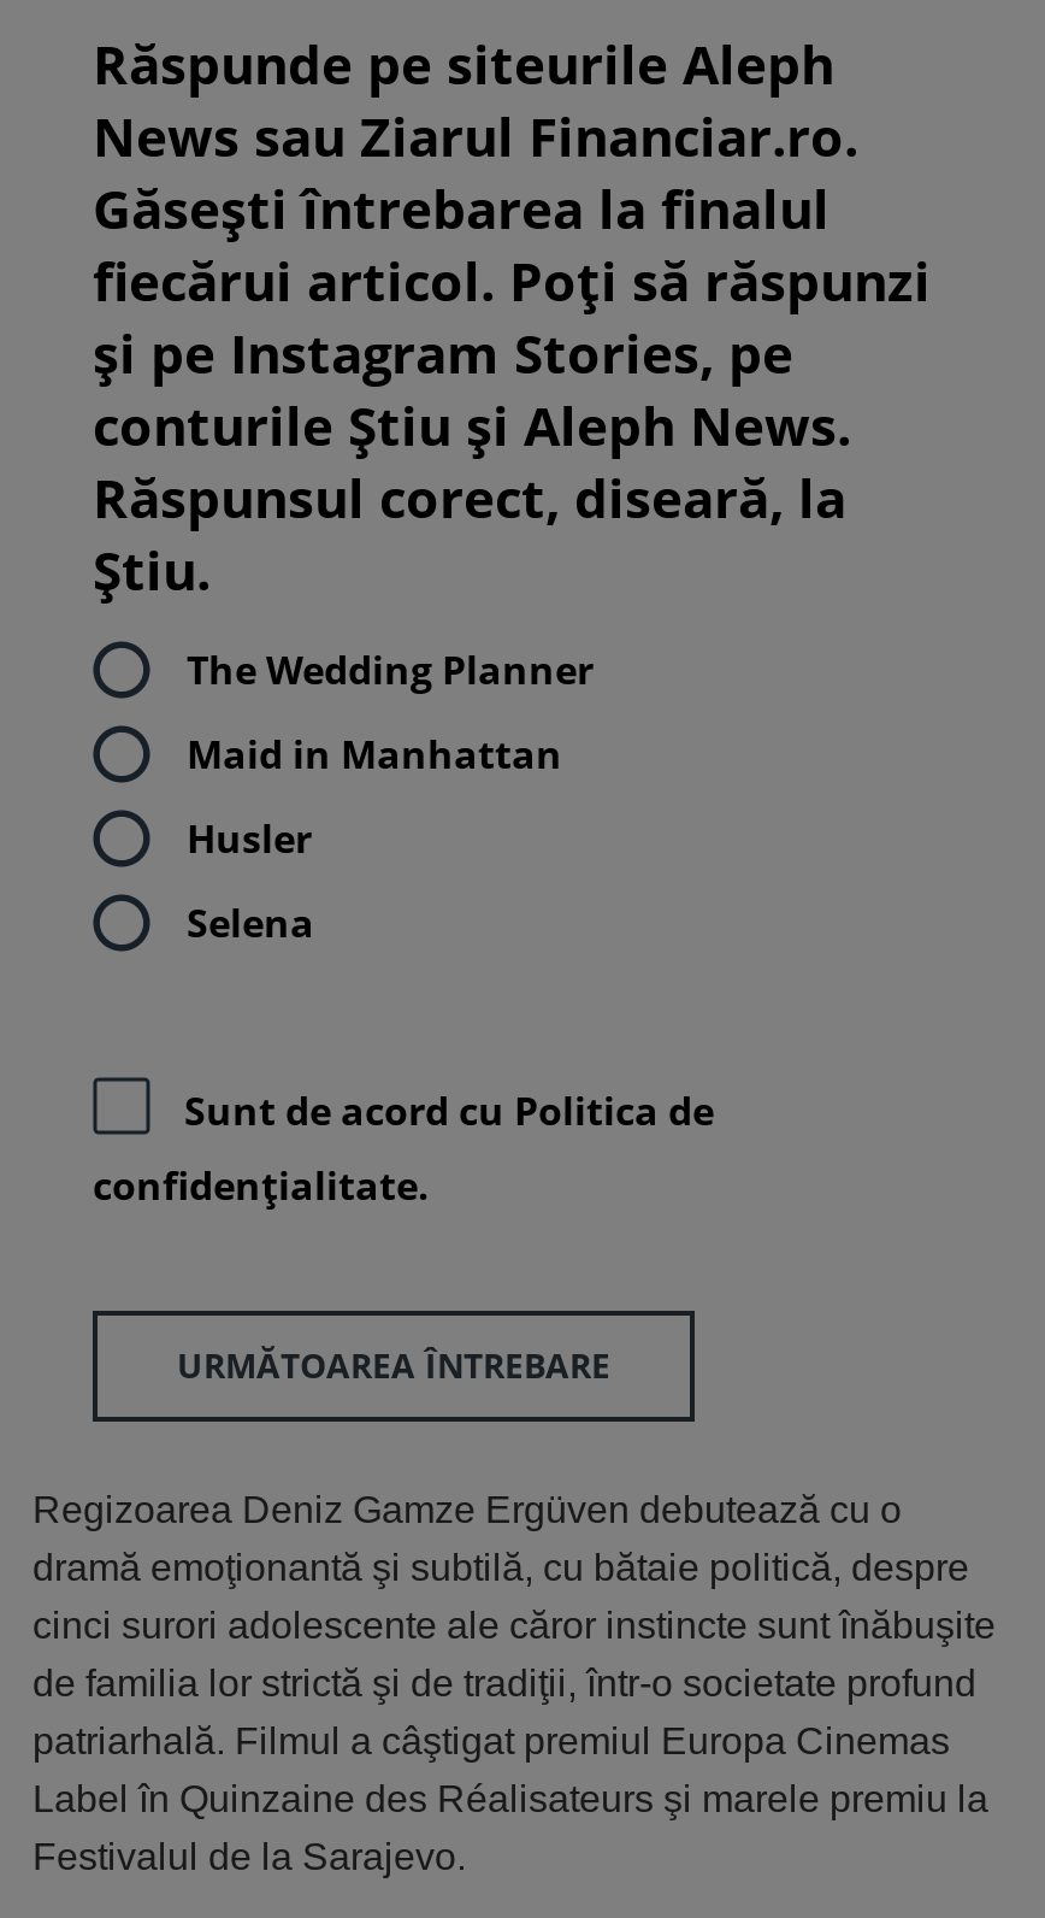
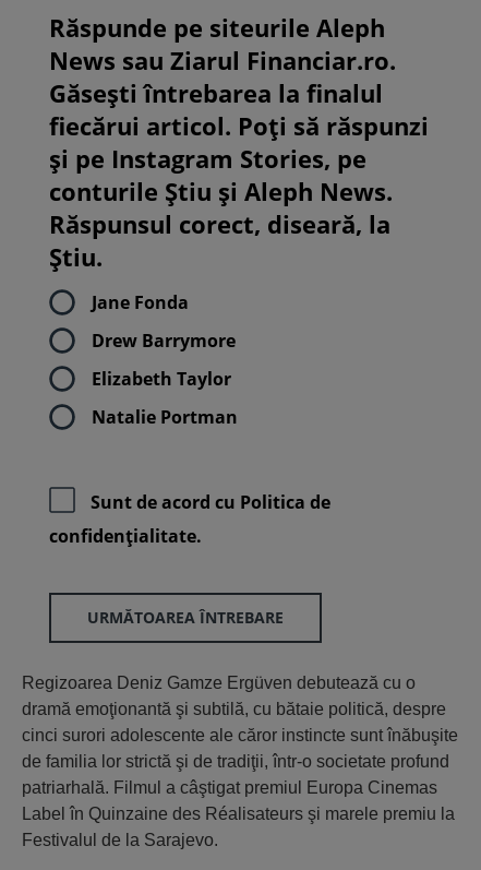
[187,644,594,697] The Wedding Planner -> [92,290,189,314] Jane Fonda
[187,728,562,781] Maid in Manhattan -> [92,329,236,353] Drew Barrymore
[187,812,312,865] Husler -> [92,367,231,391] Elizabeth Taylor
[187,897,314,950] Selena -> [92,405,238,429] Natalie Portman

